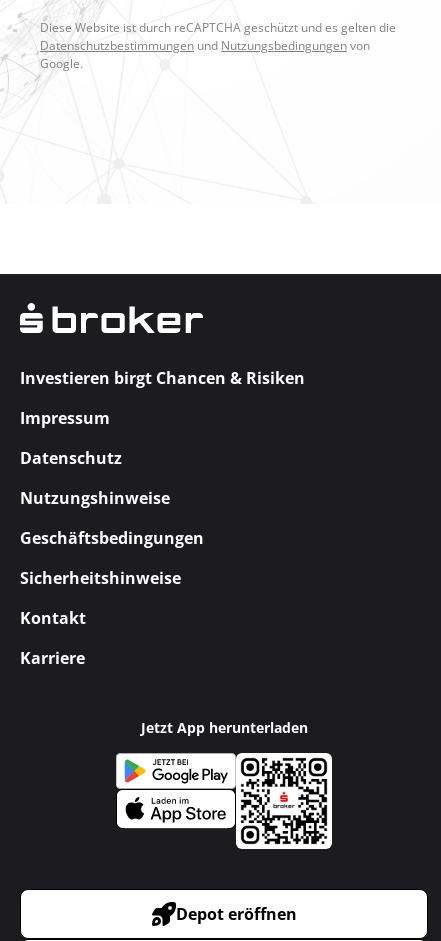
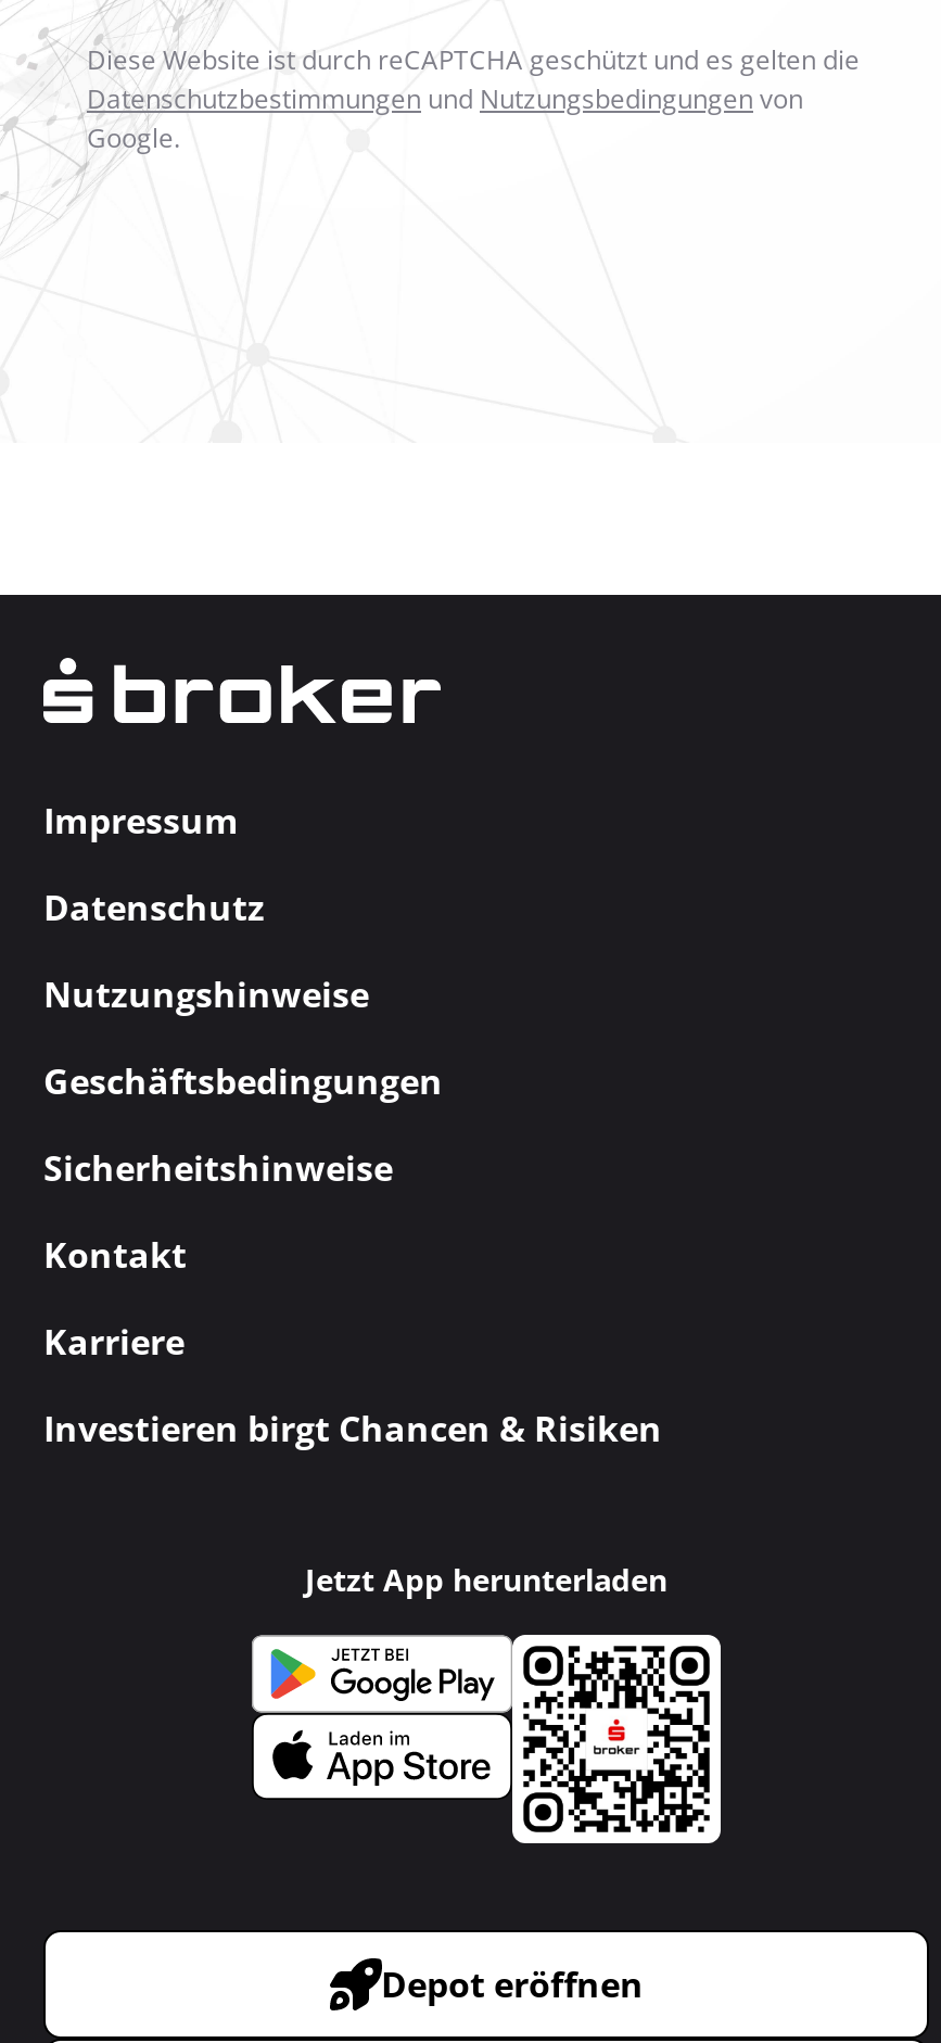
moved [20,367,305,389] -> [43,1405,662,1452]: Investieren birgt Chancen & Risiken
moved [20,407,204,669] -> [43,797,443,1366]: Impressum | Datenschutz | Nutzungshinweise | Geschäftsbedingungen | Sicherheitshinweise | Kontakt | Karriere

